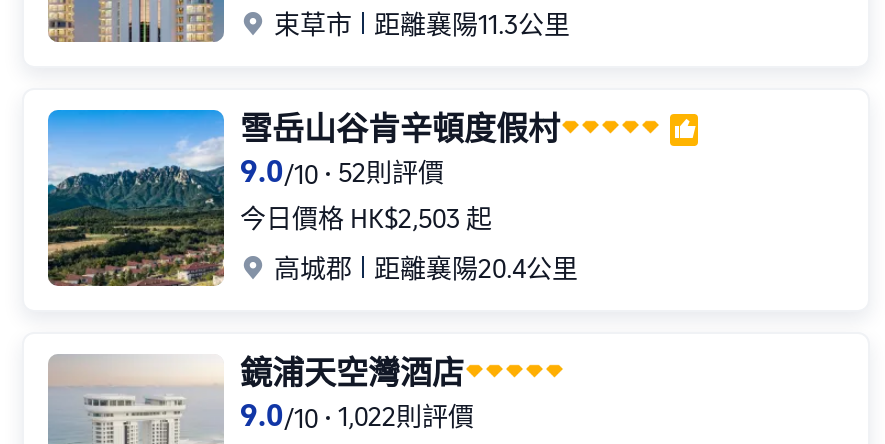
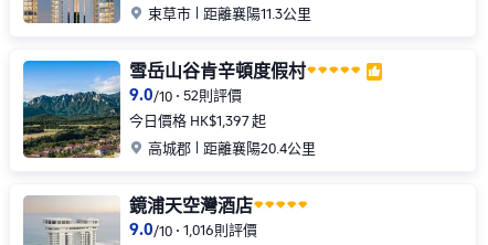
[240,204,492,234] 今日價格 HK$2,503 起 -> [129,113,266,129] 今日價格 HK$1,397 起
[240,399,474,435] 9.0/10 1,022則評價 -> [129,220,257,240] 9.0/10 1,016則評價

